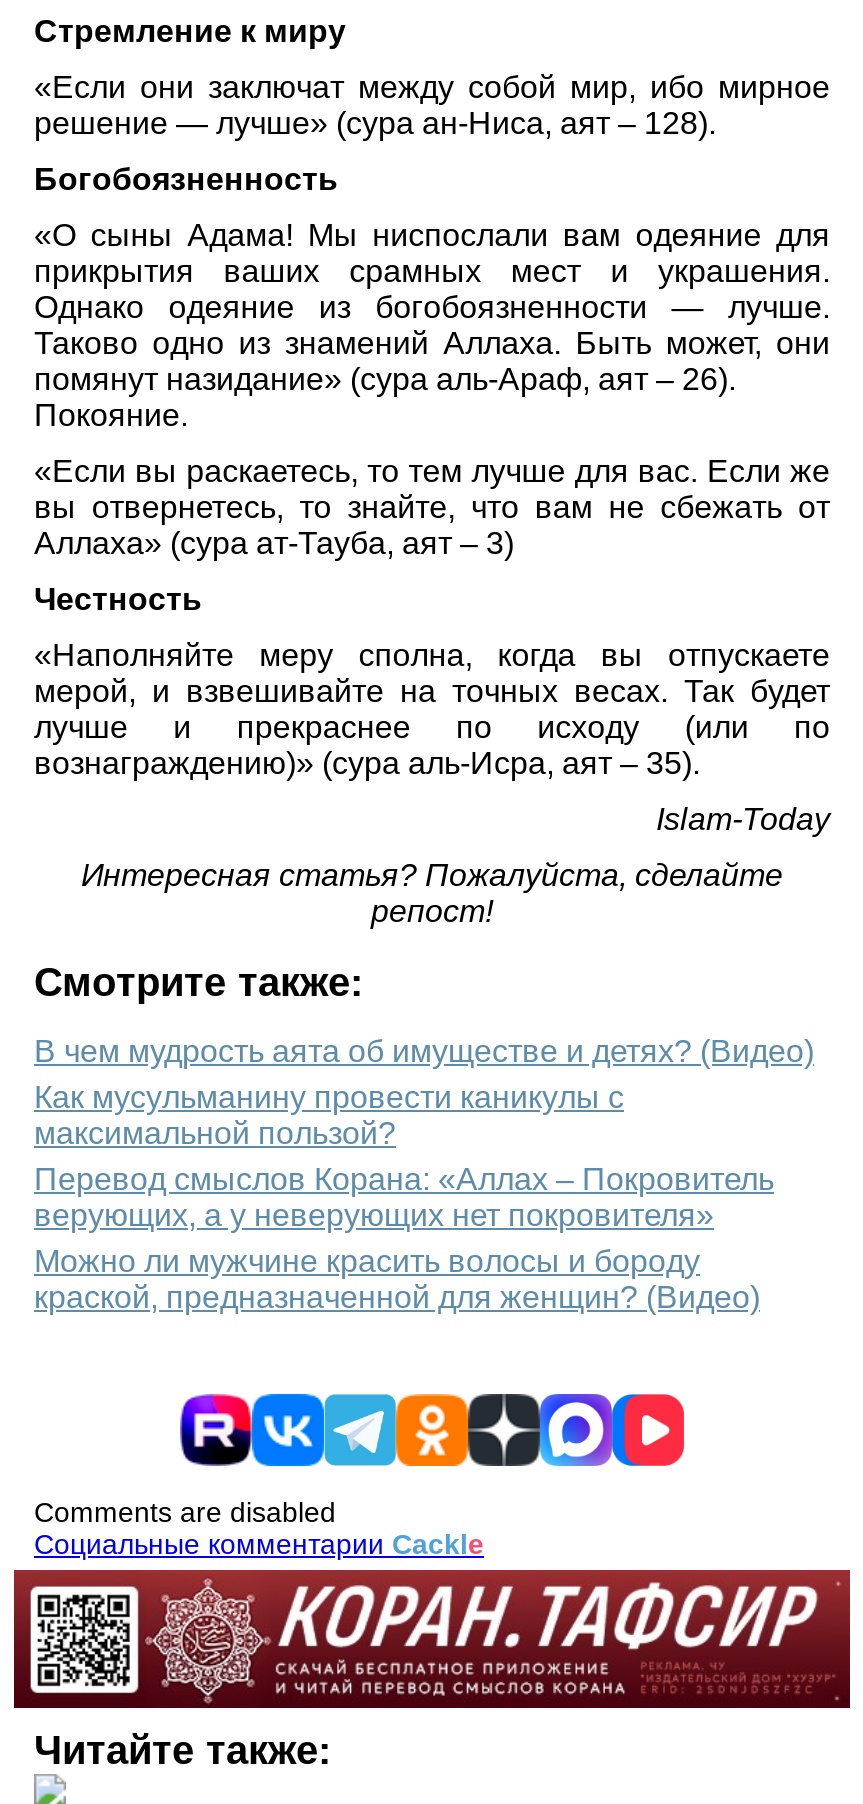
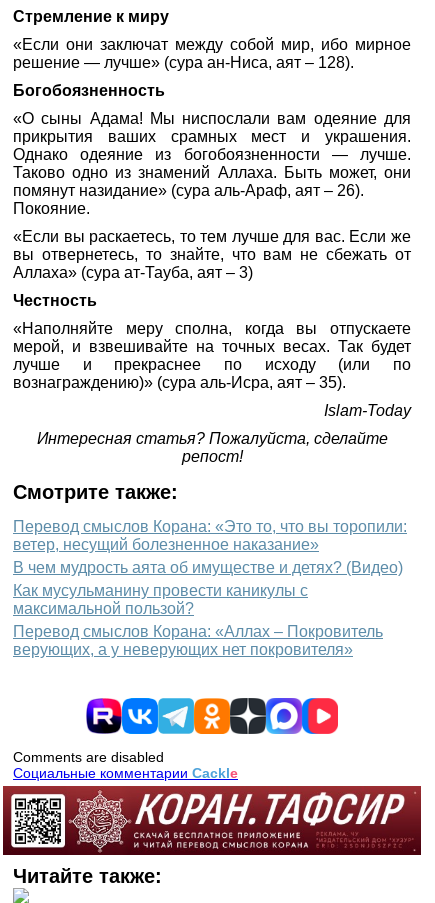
none -> [13,518,407,553] Перевод смыслов Корана: «Это то, что вы торопили: | ветер, несущий болезненное наказание»
moved [34,1033,814,1231] -> [13,559,403,658]: В чем мудрость аята об имуществе и детях? (Видео) | Как мусульманину провести каникулы с | максимальной пользой? | Перевод смыслов Корана: «Аллах – Покровитель | верующих, а у неверующих нет покровителя»
[34,1243,760,1313] Можно ли мужчине красить волосы и бороду | краской, предназначенной для женщин? (Видео) -> none

